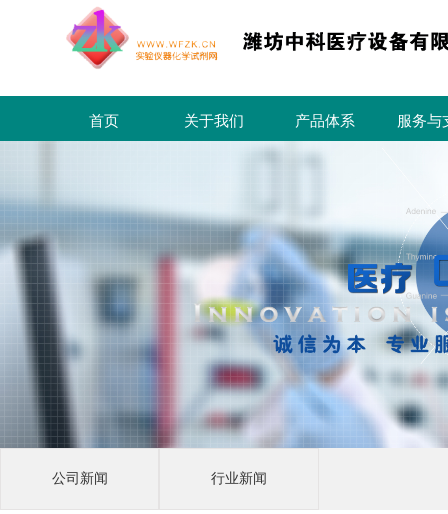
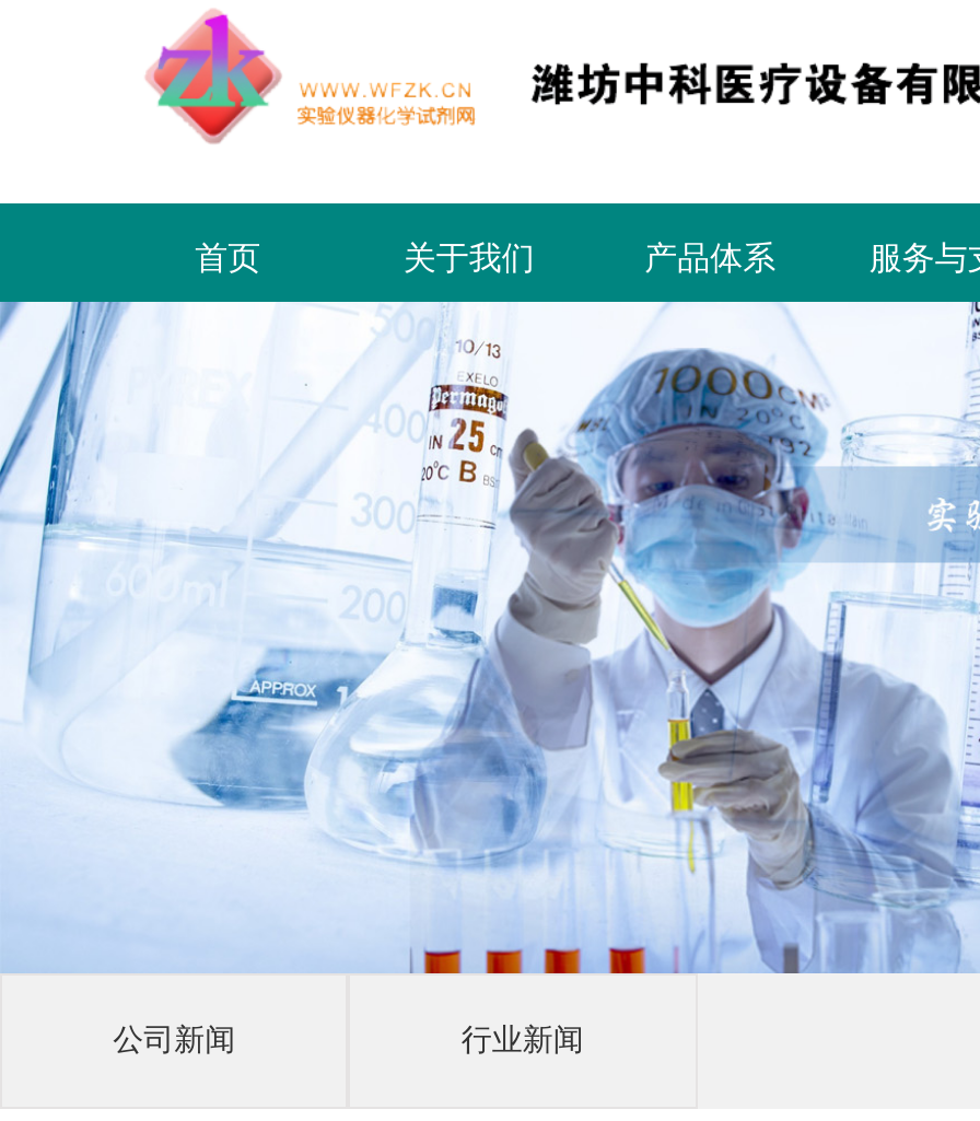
[3,141,445,449] [image] -> [7,302,973,976] [image]

